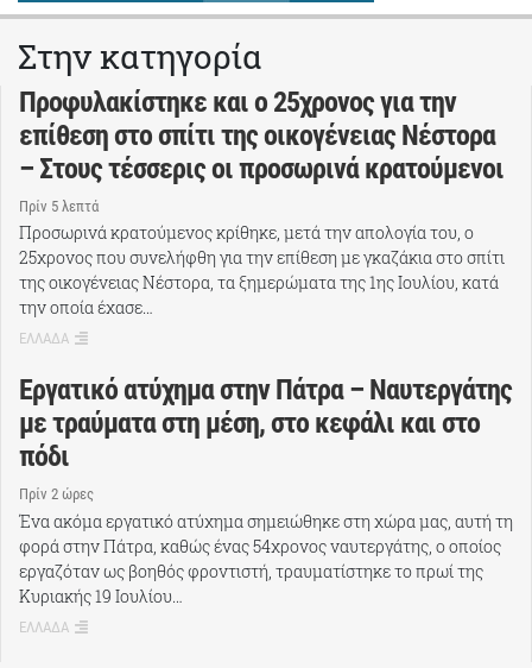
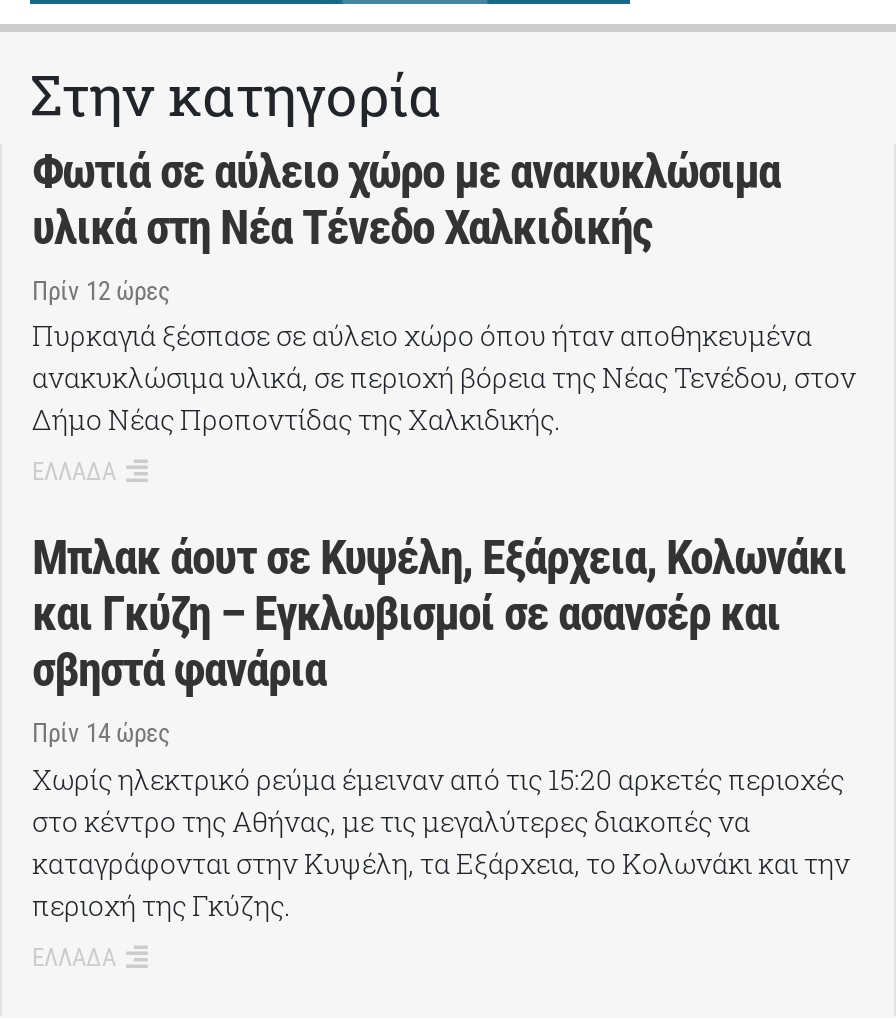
[19,85,505,319] Προφυλακίστηκε και ο 25χρονος για την | επίθεση στο σπίτι της οικογένειας Νέστορα | – Στους τέσσερις οι προσωρινά κρατούμενοι | Πρίν 5 λεπτά | Προσωρινά κρατούμενος κρίθηκε, μετά την απολογία του, ο | 25χρονος που συνελήφθη για την επίθεση με γκαζάκια στο σπίτι | της οικογένειας Νέστορα, τα ξημερώματα της 1ης Ιουλίου, κατά | την οποία έχασε… -> [32,143,856,438] Φωτιά σε αύλειο χώρο με ανακυκλώσιμα | υλικά στη Νέα Τένεδο Χαλκιδικής | Πρίν 12 ώρες | Πυρκαγιά ξέσπασε σε αύλειο χώρο όπου ήταν αποθηκευμένα | ανακυκλώσιμα υλικά, σε περιοχή βόρεια της Νέας Τενέδου, στον | Δήμο Νέας Προποντίδας της Χαλκιδικής.
[19,373,513,607] Εργατικό ατύχημα στην Πάτρα – Ναυτεργάτης | με τραύματα στη μέση, στο κεφάλι και στο | πόδι | Πρίν 2 ώρες | Ένα ακόμα εργατικό ατύχημα σημειώθηκε στη χώρα μας, αυτή τη | φορά στην Πάτρα, καθώς ένας 54χρονος ναυτεργάτης, ο οποίος | εργαζόταν ως βοηθός φροντιστή, τραυματίστηκε το πρωί της | Κυριακής 19 Ιουλίου… -> [32,530,850,923] Μπλακ άουτ σε Κυψέλη, Εξάρχεια, Κολωνάκι | και Γκύζη – Εγκλωβισμοί σε ασανσέρ και | σβηστά φανάρια | Πρίν 14 ώρες | Χωρίς ηλεκτρικό ρεύμα έμειναν από τις 15:20 αρκετές περιοχές | στο κέντρο της Αθήνας, με τις μεγαλύτερες διακοπές να | καταγράφονται στην Κυψέλη, τα Εξάρχεια, το Κολωνάκι και την | περιοχή της Γκύζης.

